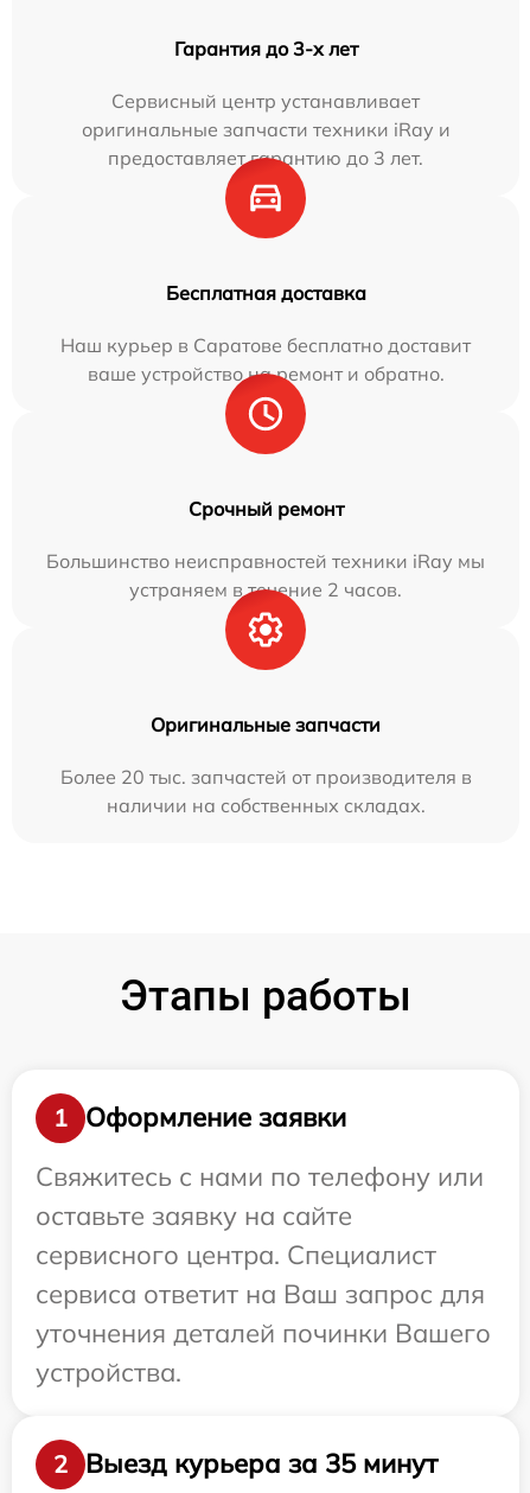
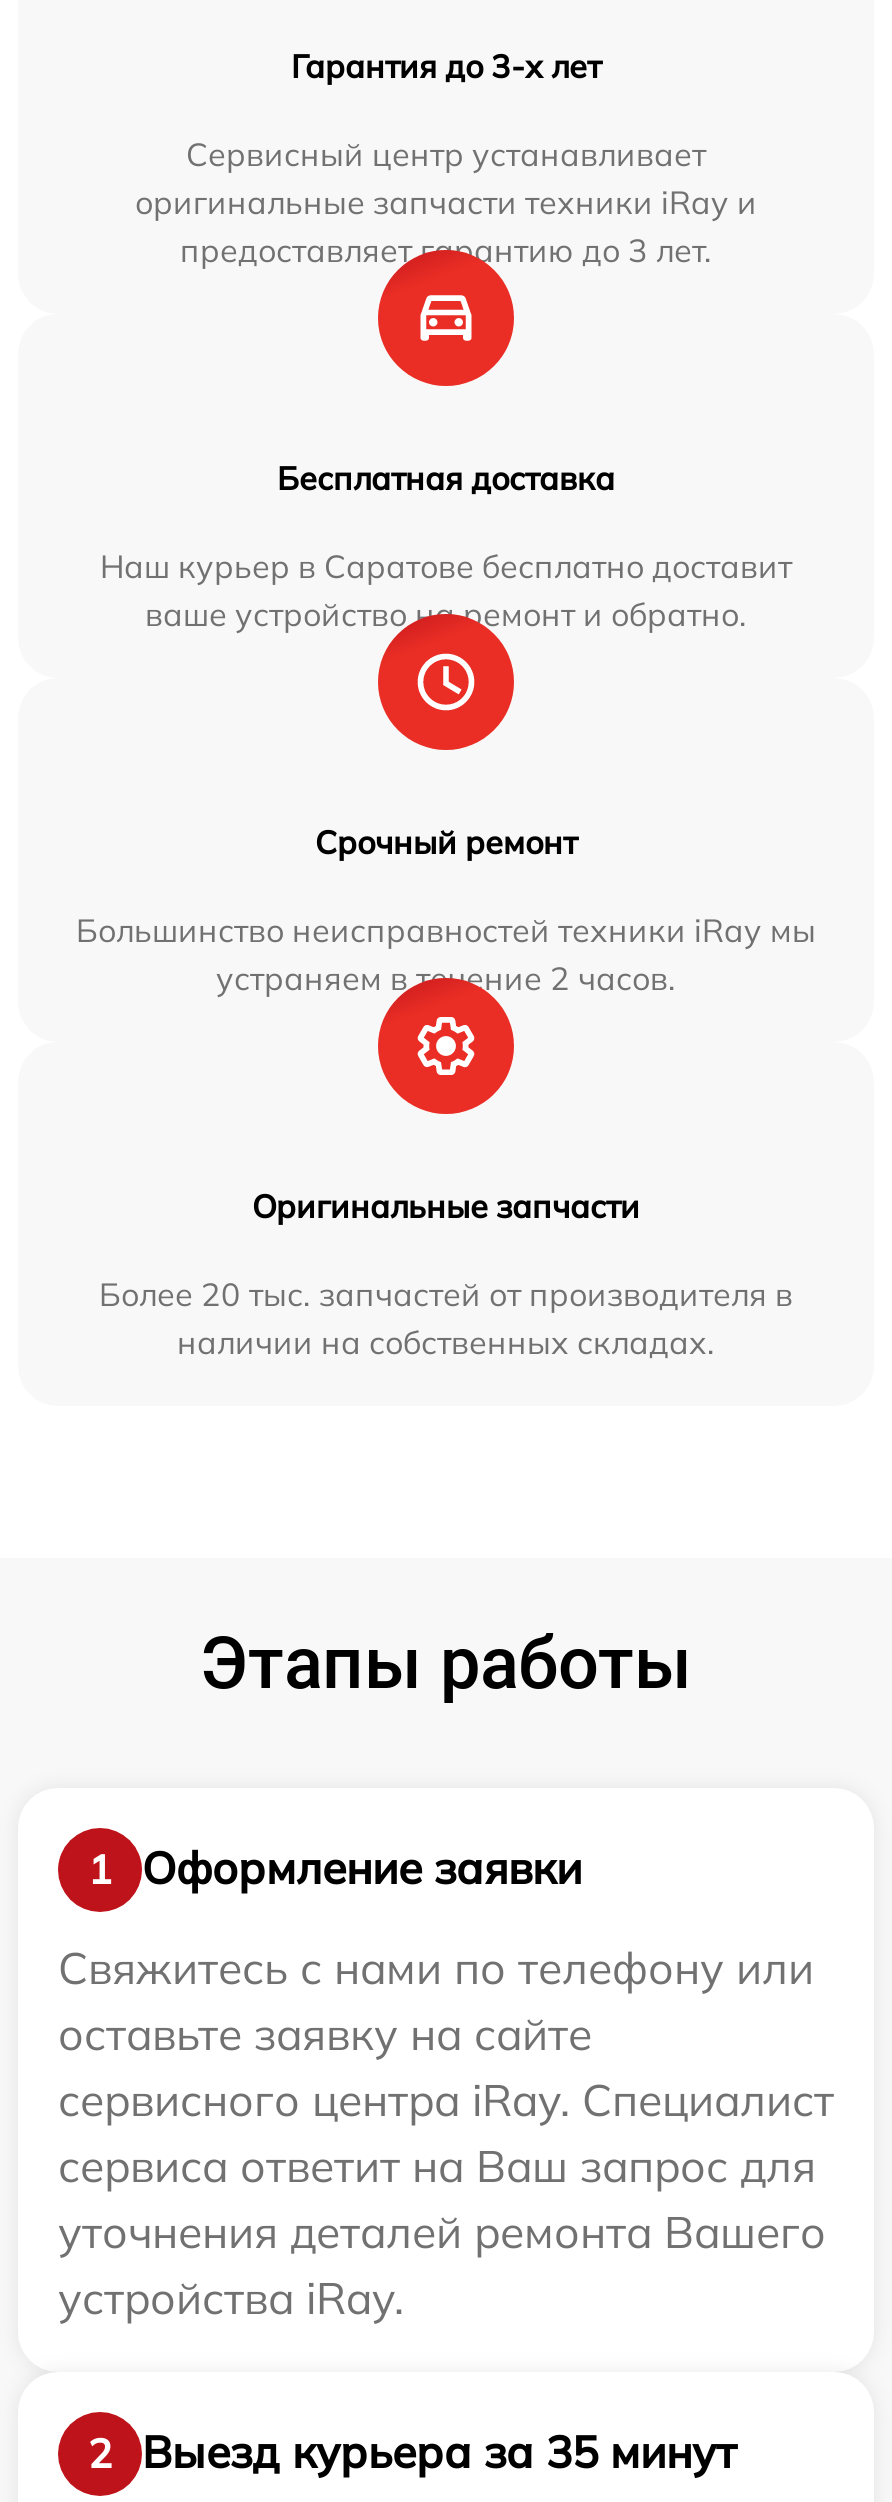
[36,1238,436,1271] сервисного центра. Специалист -> [58,2071,834,2127] сервисного центра iRay. Специалист
[36,1316,491,1388] уточнения деталей починки Вашего | устройства. -> [58,2203,826,2325] уточнения деталей ремонта Вашего | устройства iRay.

